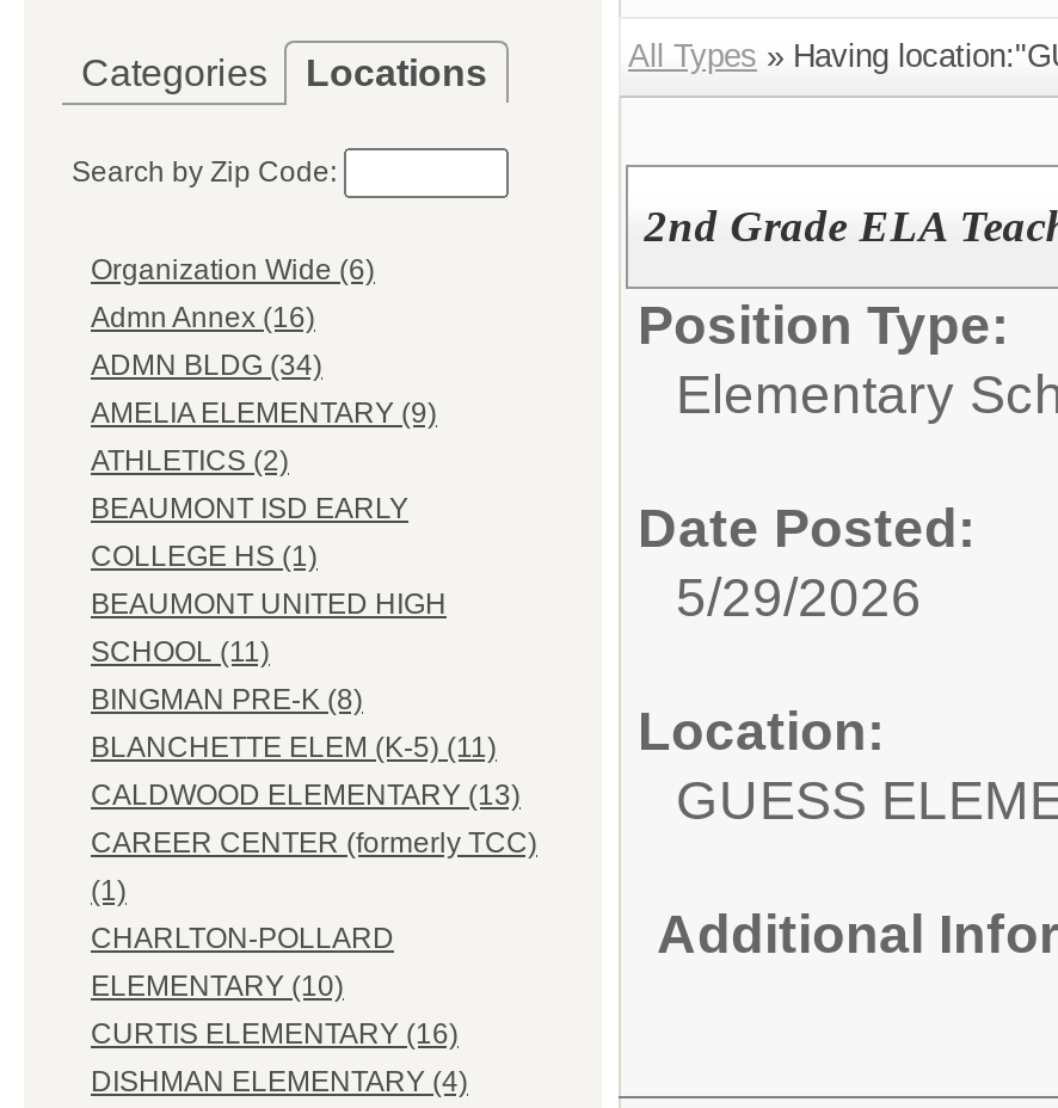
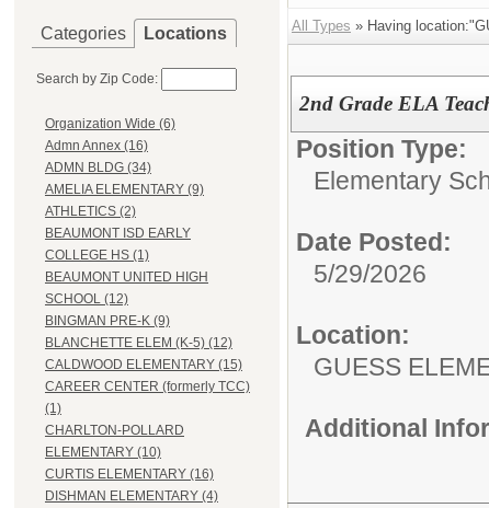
[91,636,270,669] SCHOOL (11) -> [45,292,128,307] SCHOOL (12)
[91,684,363,717] BINGMAN PRE-K (8) -> [45,313,170,329] BINGMAN PRE-K (9)
[91,731,497,765] BLANCHETTE ELEM (K-5) (11) -> [45,335,232,351] BLANCHETTE ELEM (K-5) (12)
[91,779,521,813] CALDWOOD ELEMENTARY (13) -> [45,357,242,373] CALDWOOD ELEMENTARY (15)

